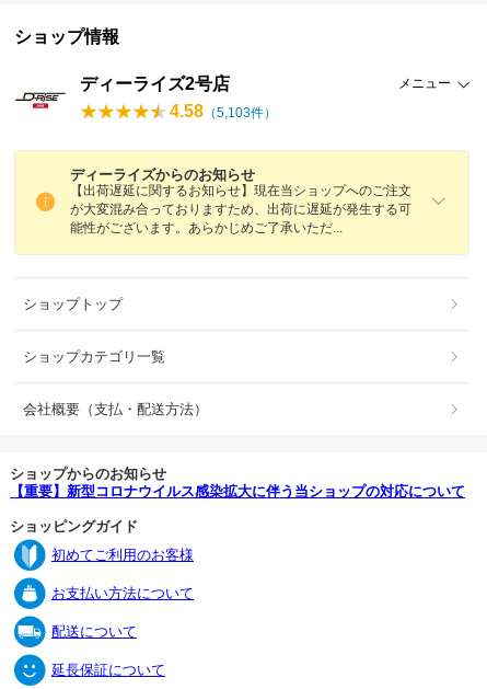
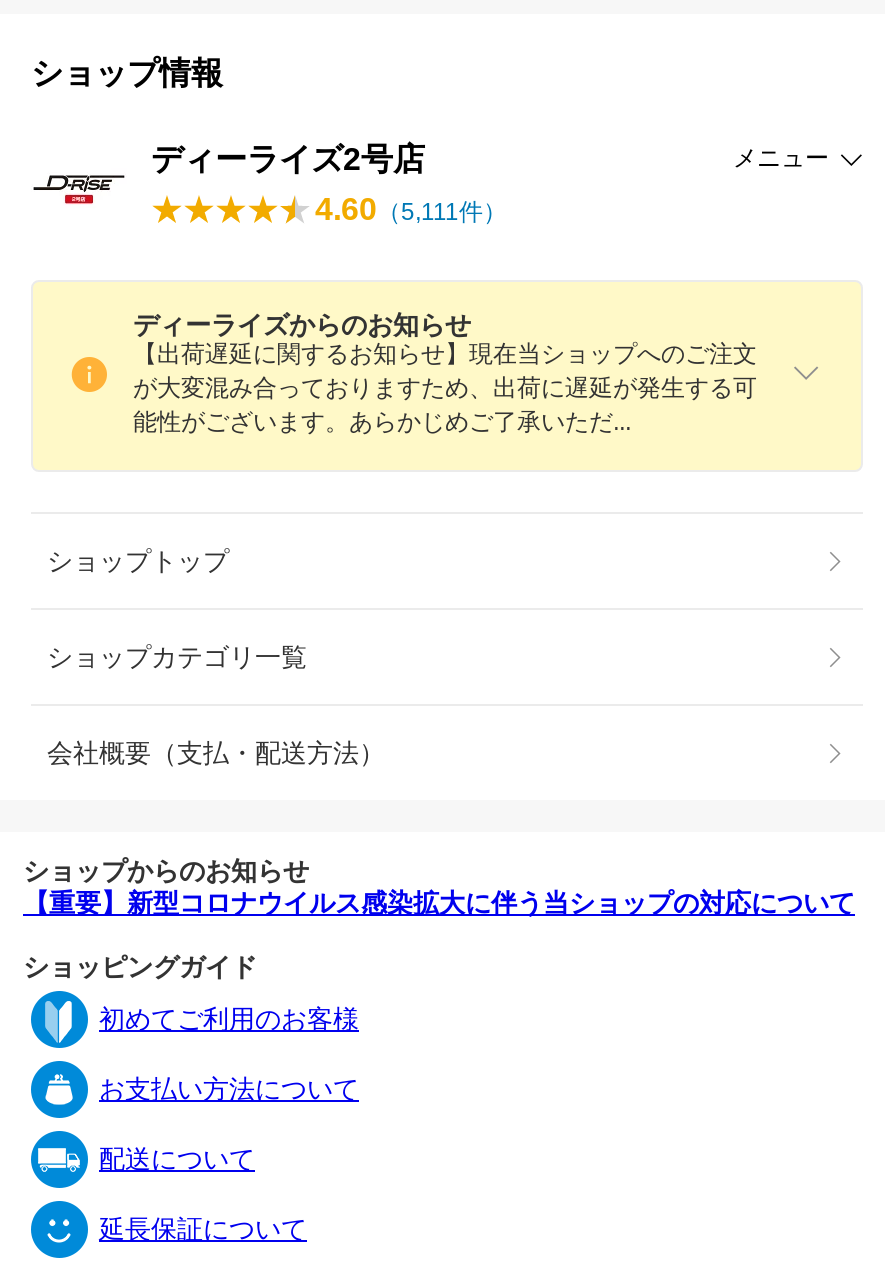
[170,102,277,120] 4.58（5,103件） -> [315,192,507,226] 4.60（5,111件）

